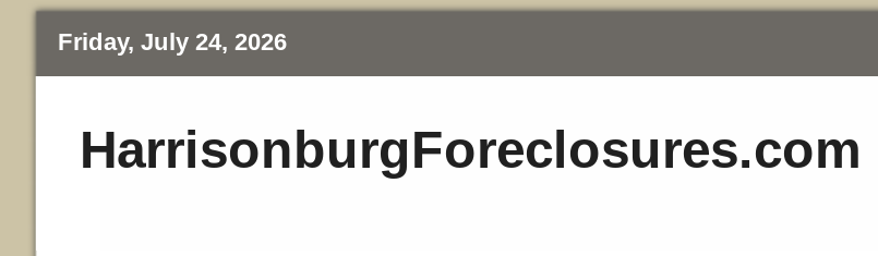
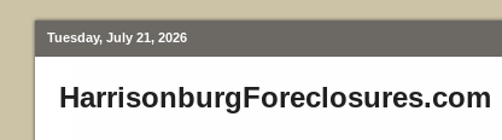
[58,28,287,54] Friday, July 24, 2026 -> [47,30,187,45] Tuesday, July 21, 2026

